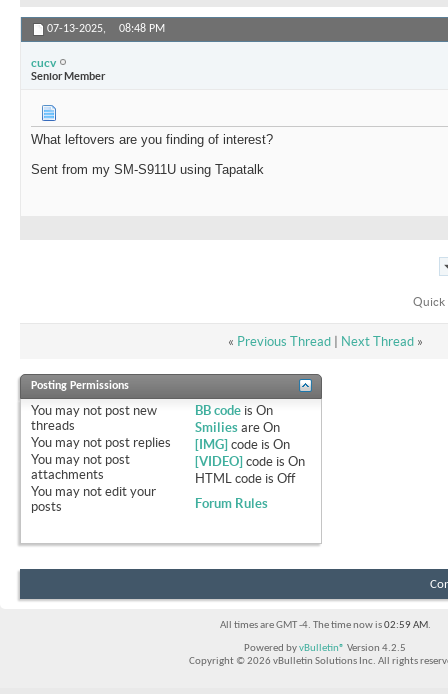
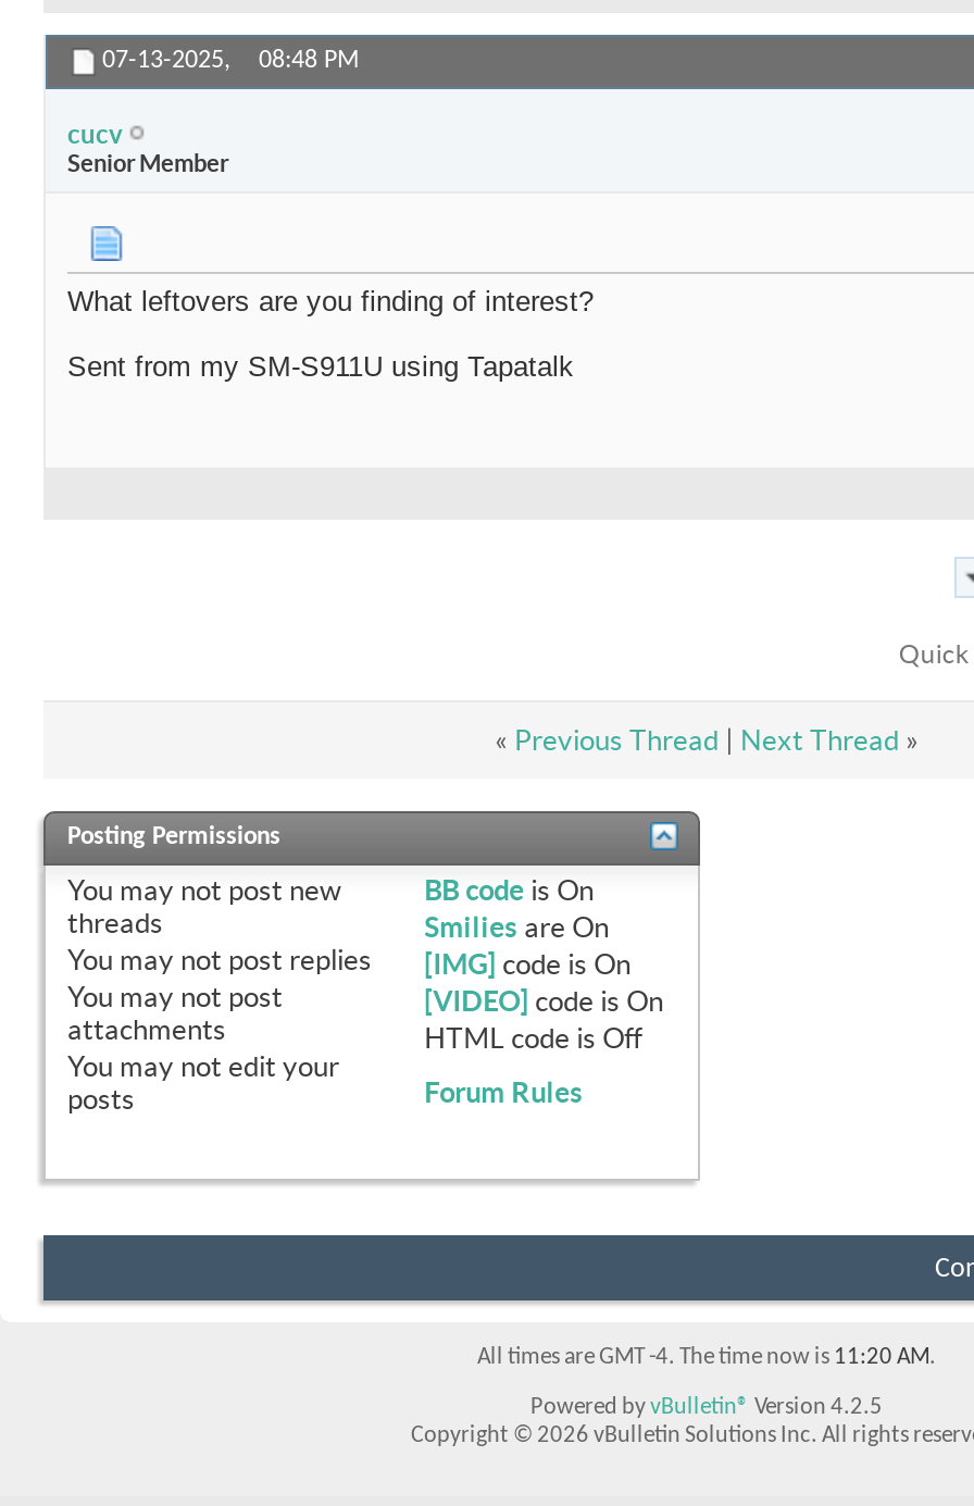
[219,620,430,631] All times are GMT -4. The time now is 02:59 AM. -> [477,1346,936,1370] All times are GMT -4. The time now is 11:20 AM.

